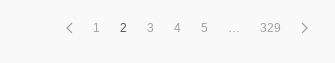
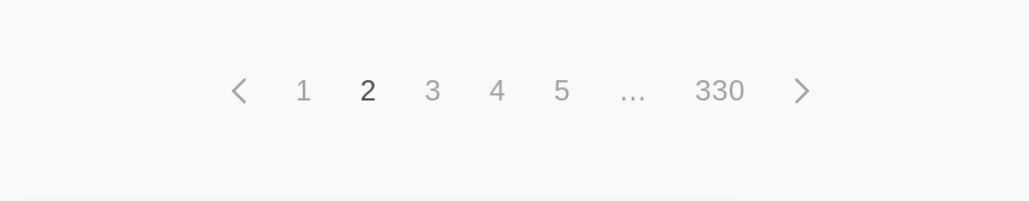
[260,20,281,34] 329 -> [695,75,745,109] 330

